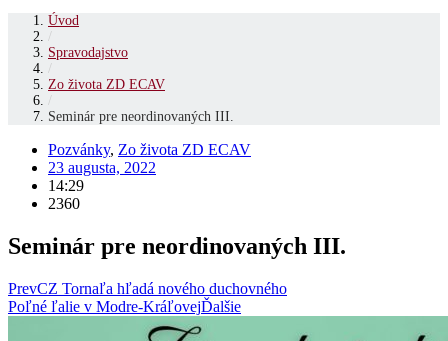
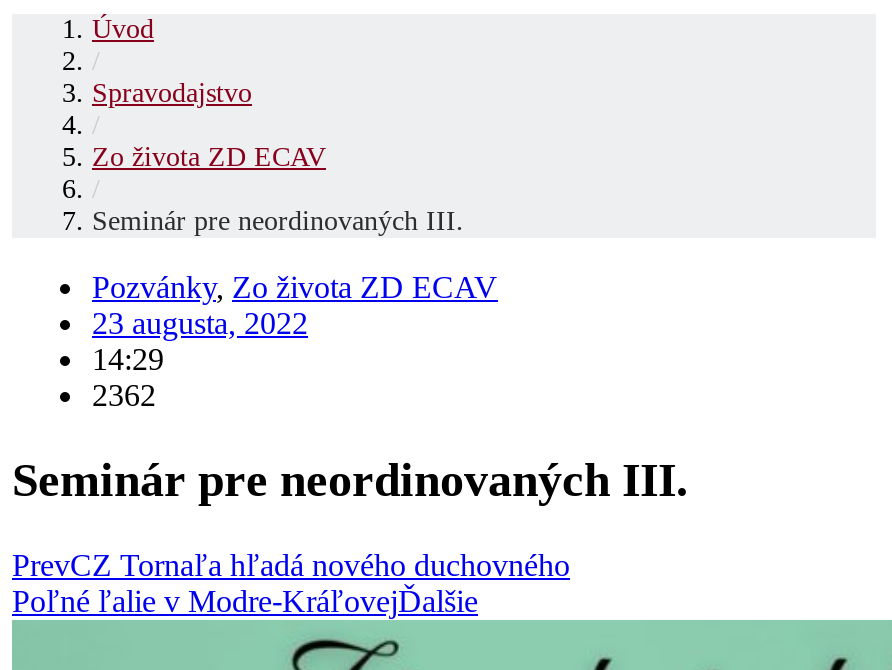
[48,195,80,212] 2360 -> [92,378,156,412] 2362

